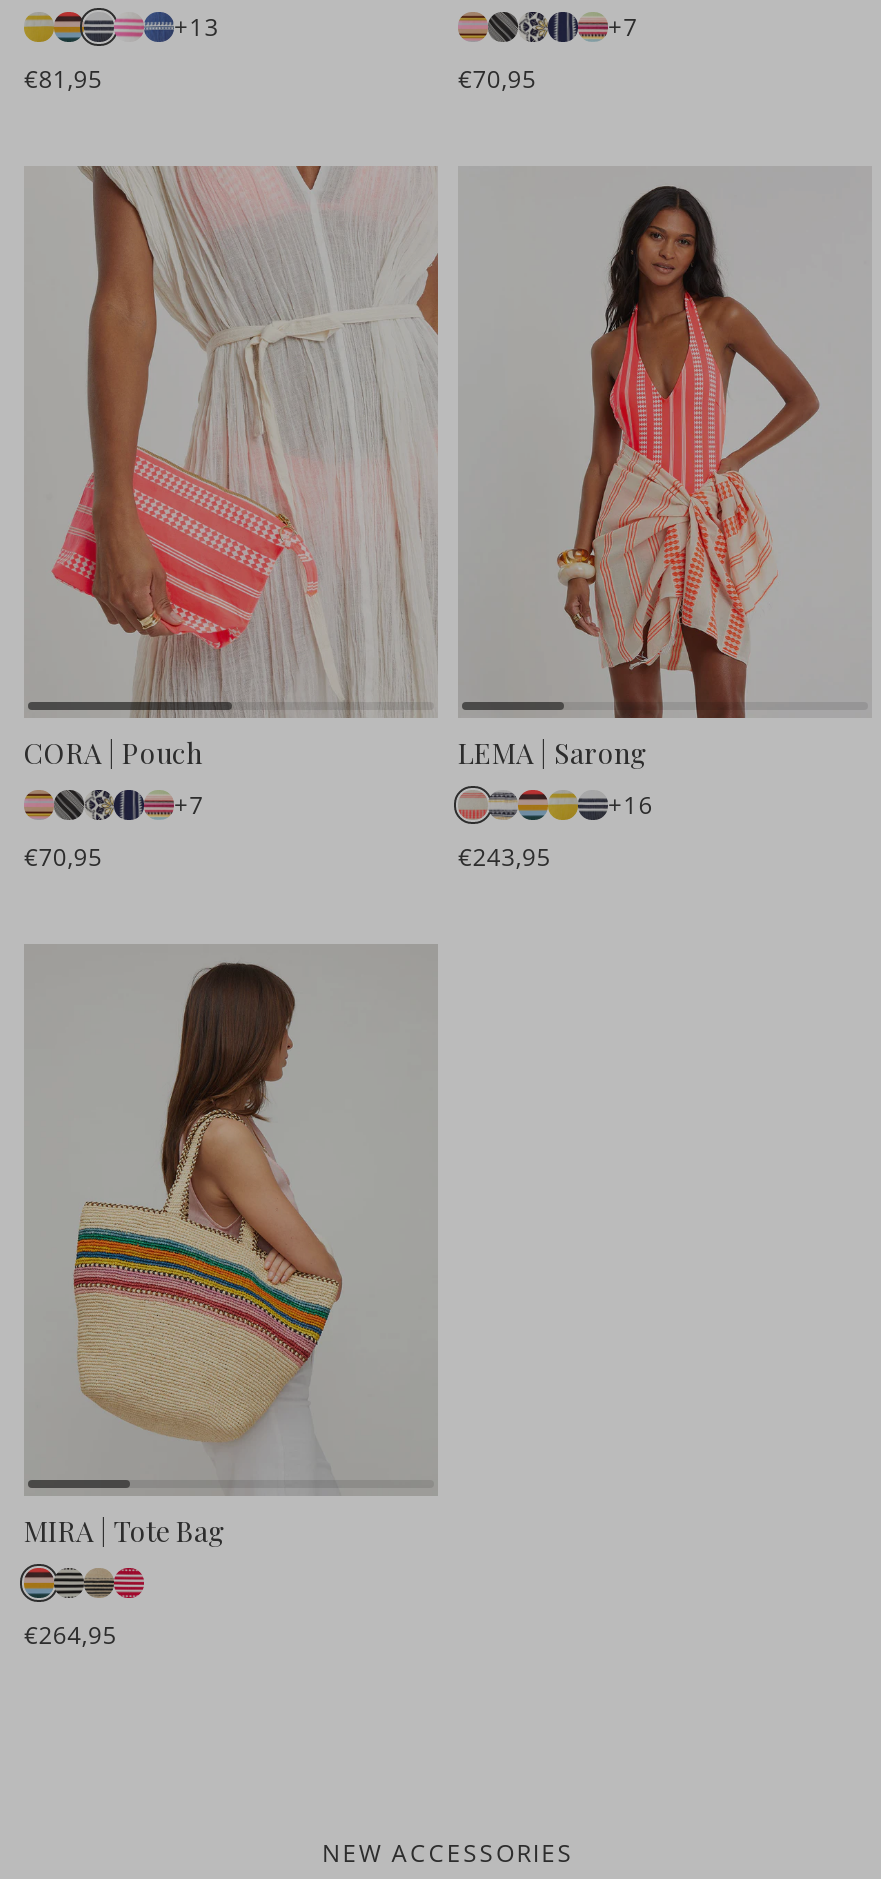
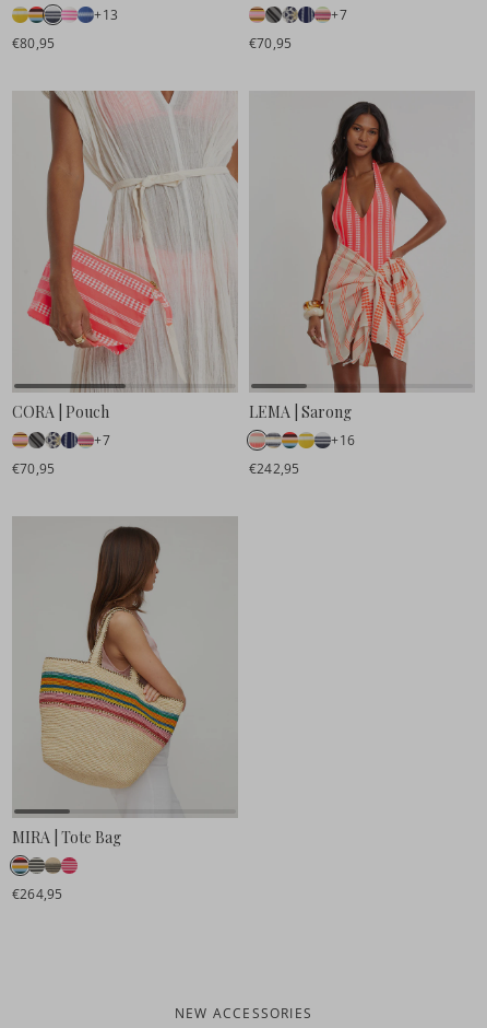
[24,63,102,97] €81,95 -> [12,34,55,53] €80,95
[458,841,551,875] €243,95 -> [249,460,300,478] €242,95

